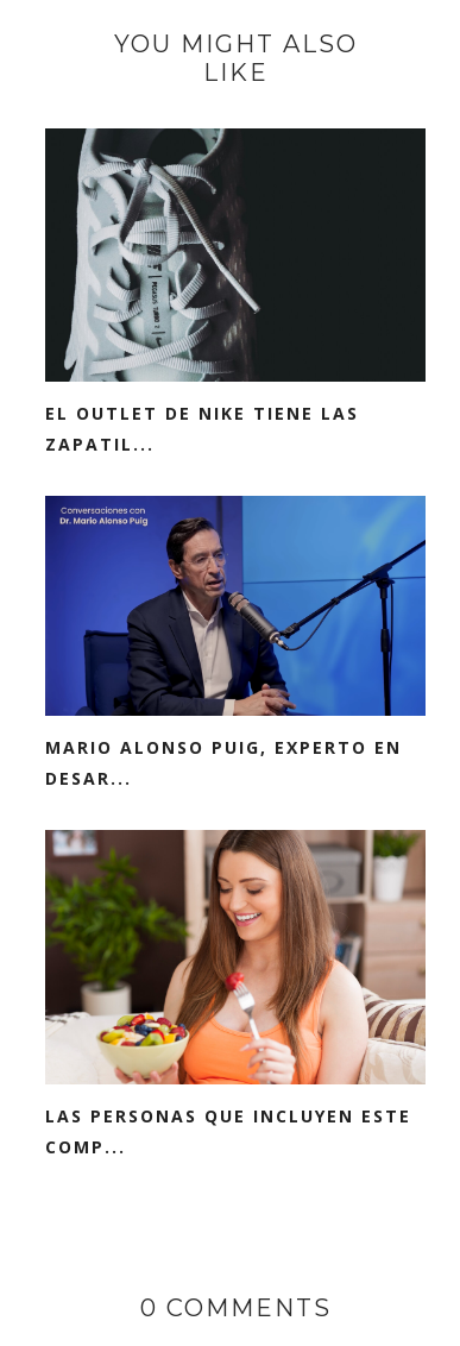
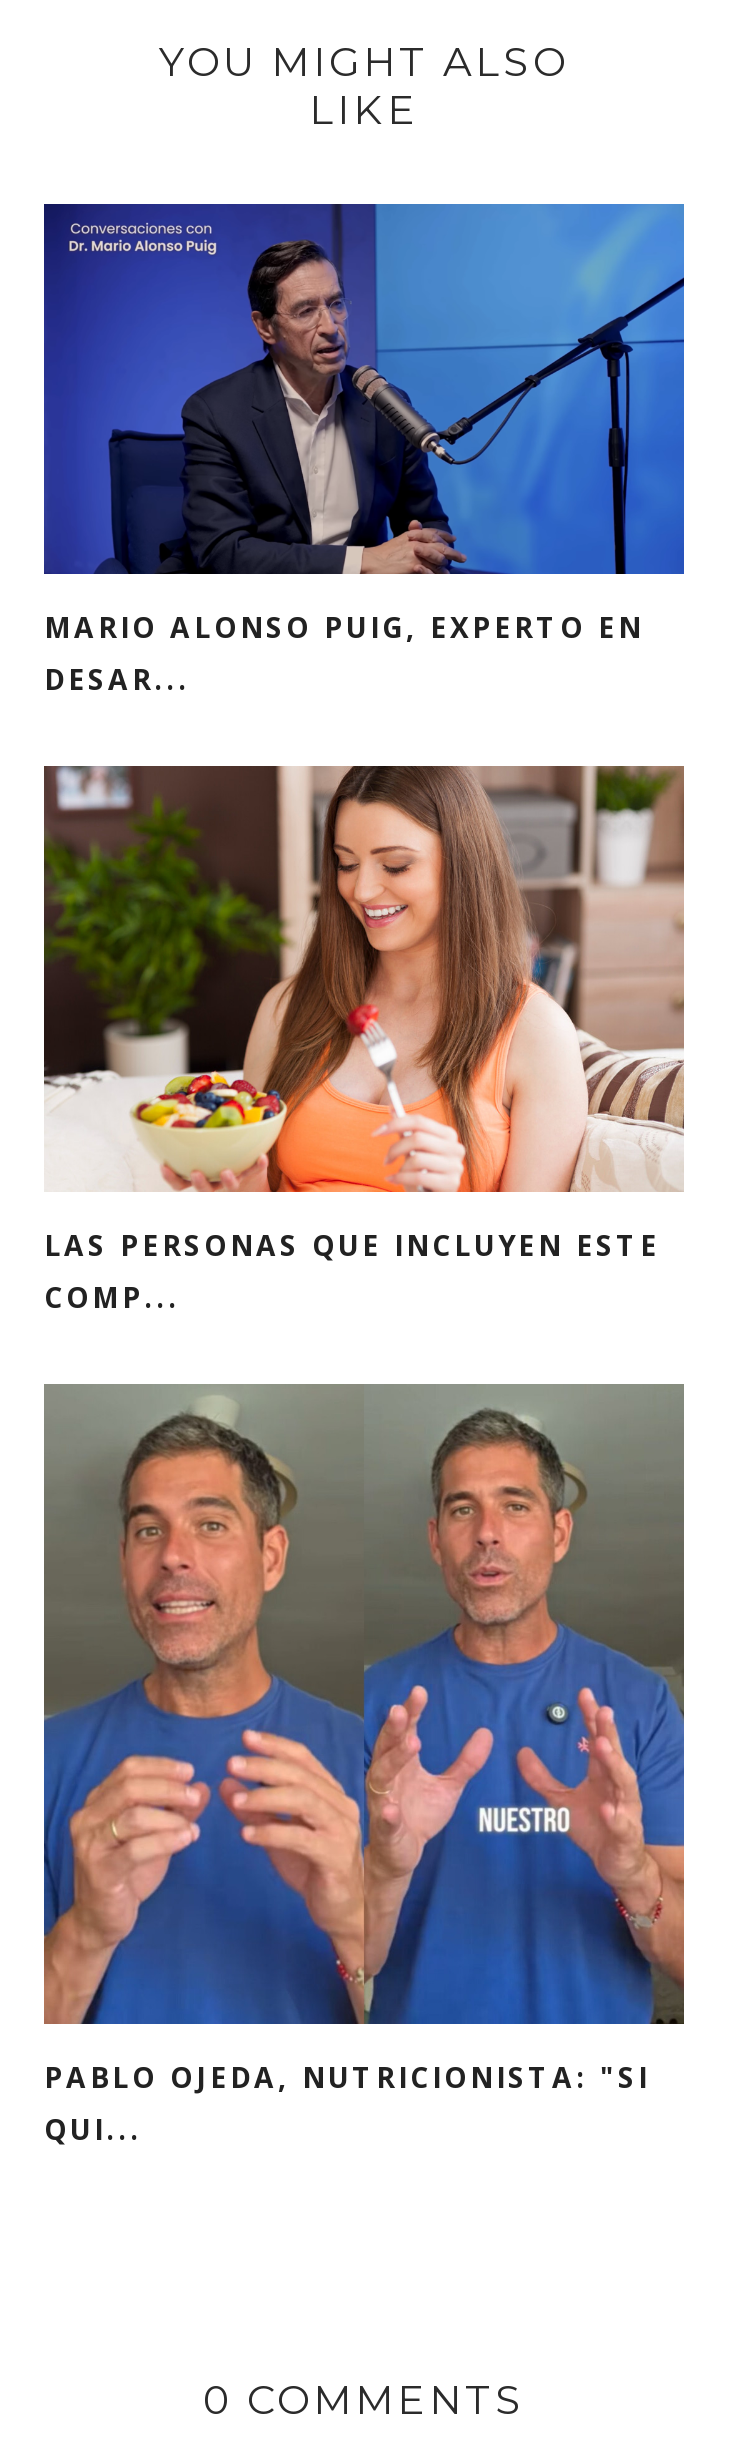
[44,127,427,456] [image] | EL OUTLET DE NIKE TIENE LAS | ZAPATIL... -> none
moved [45,497,426,1158] -> [44,204,684,1317]: [image] | MARIO ALONSO PUIG, EXPERTO EN | DESAR... | LAS PERSONAS QUE INCLUYEN ESTE | COMP...
none -> [42,1382,686,2149] [image] | PABLO OJEDA, NUTRICIONISTA: "SI | QUI...

